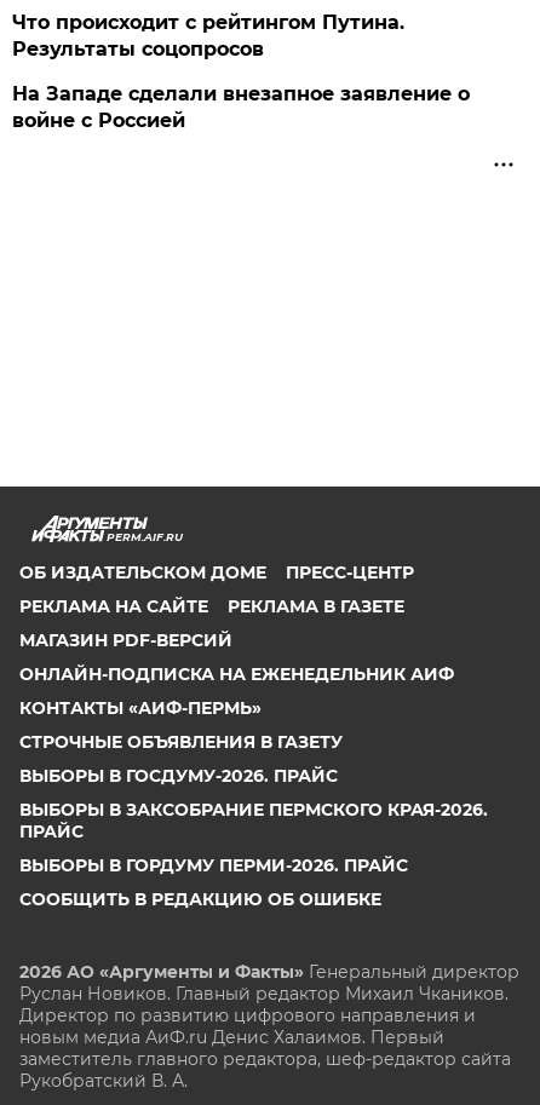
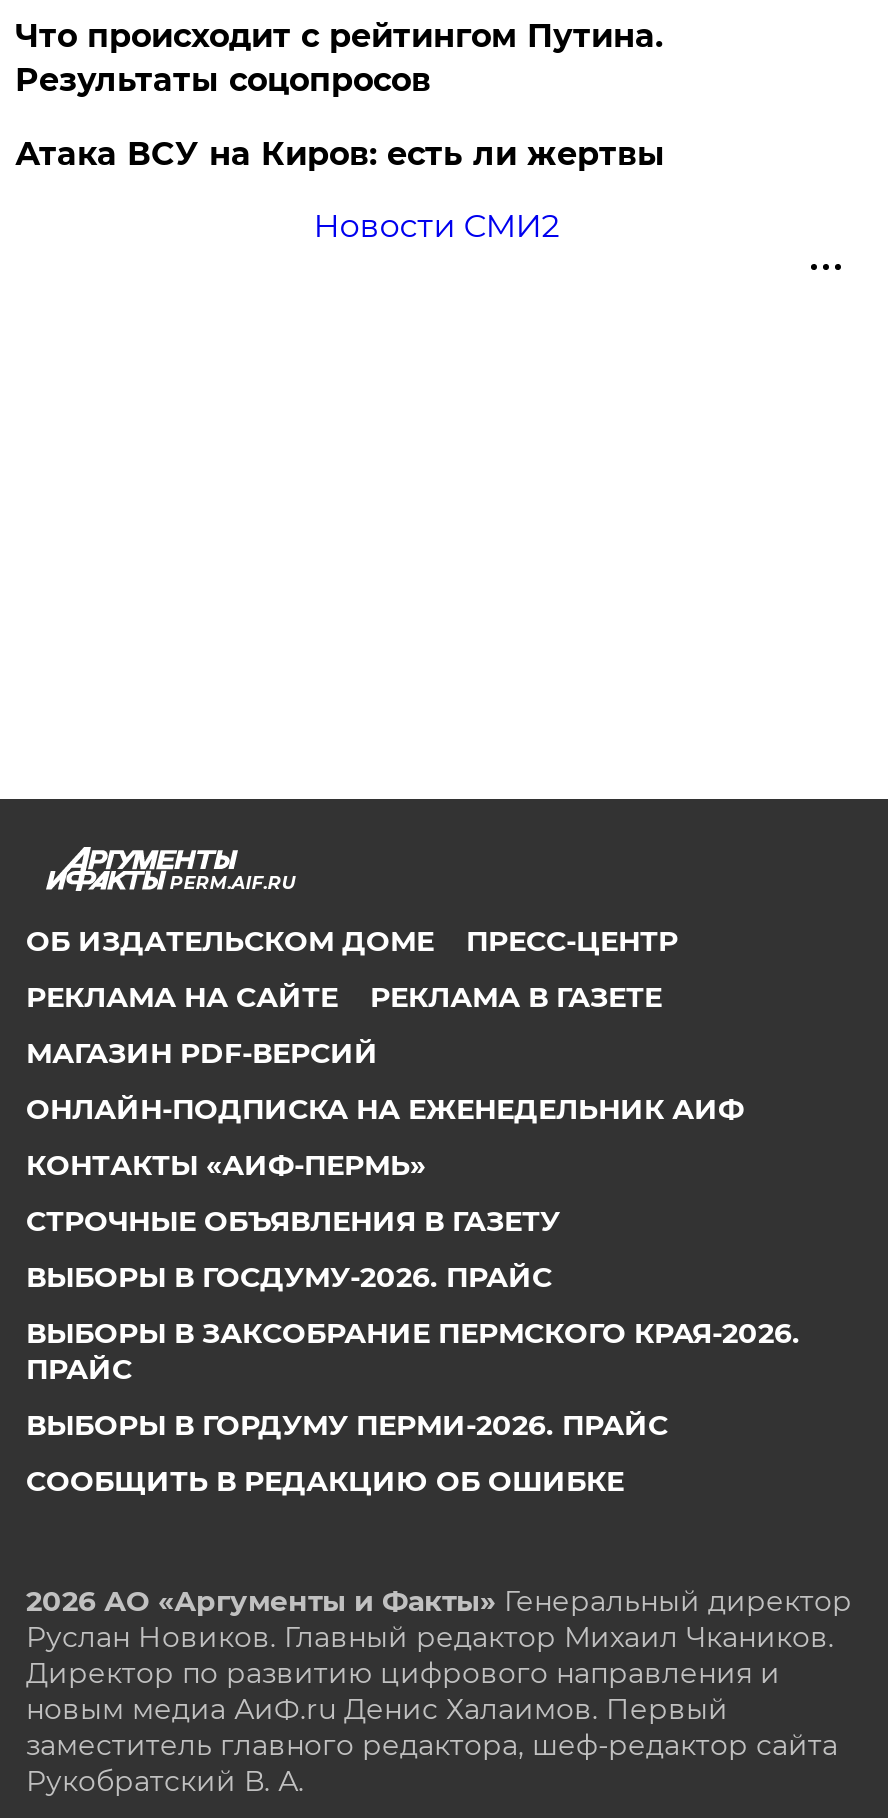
[13,82,470,132] На Западе сделали внезапное заявление о | войне с Россией -> [15,134,665,244] Атака ВСУ на Киров: есть ли жертвы | Новости СМИ2

